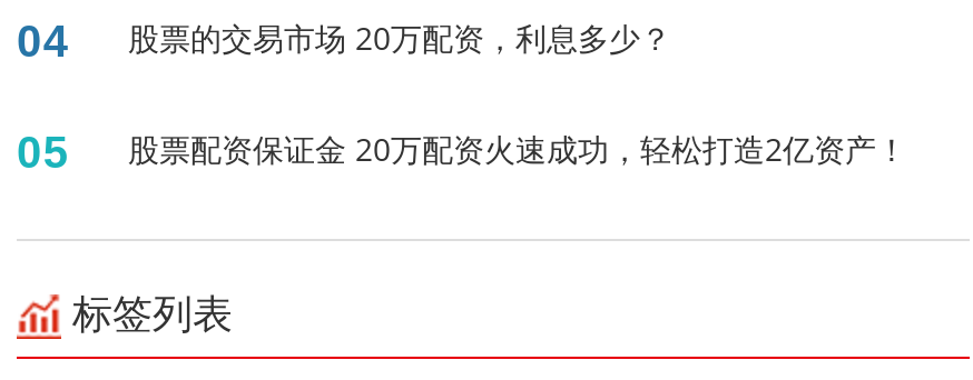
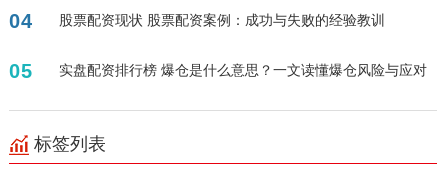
[128,16,671,58] 股票的交易市场 20万配资，利息多少？ -> [59,10,385,29] 股票配资现状 股票配资案例：成功与失败的经验教训
[128,127,907,169] 股票配资保证金 20万配资火速成功，轻松打造2亿资产！ -> [59,60,427,79] 实盘配资排行榜 爆仓是什么意思？一文读懂爆仓风险与应对

